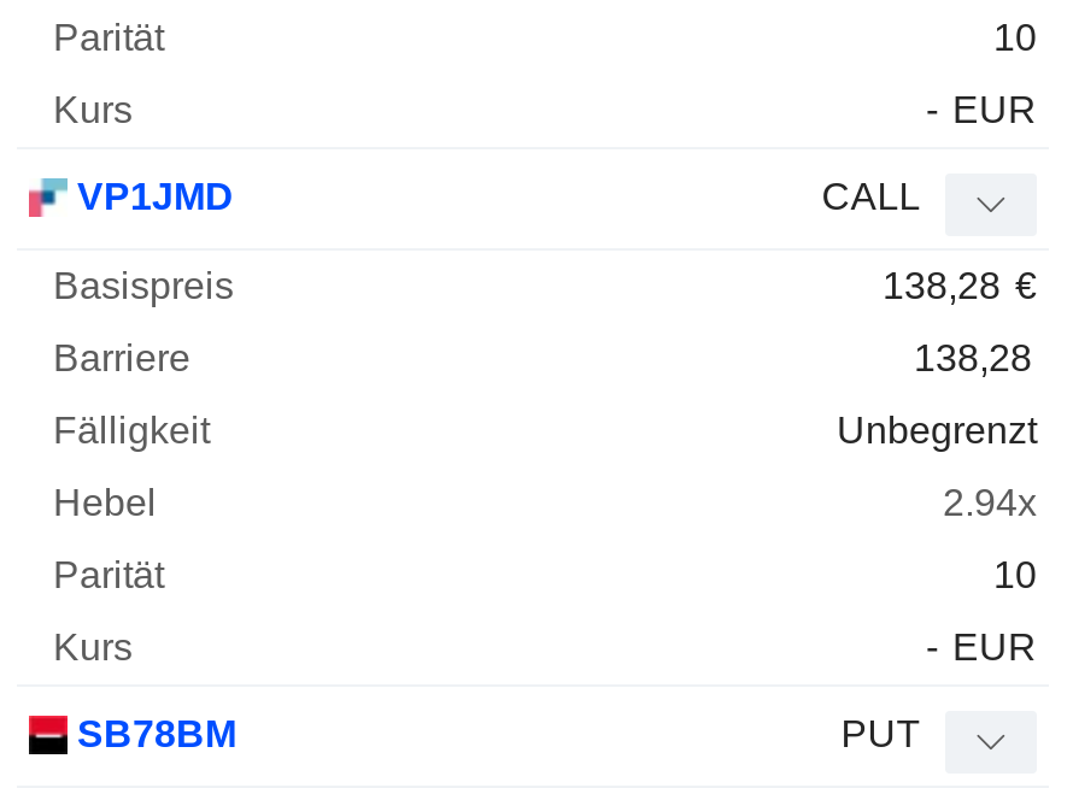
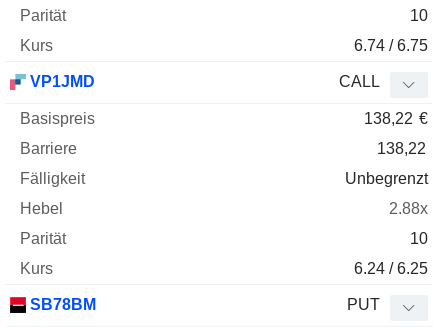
[926,90,1037,131] - EUR -> [354,37,428,54] 6.74 / 6.75
[883,266,1037,307] 138,28 € -> [364,110,428,127] 138,22 €
[914,338,1032,379] 138,28 -> [377,140,426,157] 138,22
[943,482,1037,523] 2.94x -> [389,200,428,217] 2.88x
[926,627,1037,668] - EUR -> [354,260,428,277] 6.24 / 6.25

